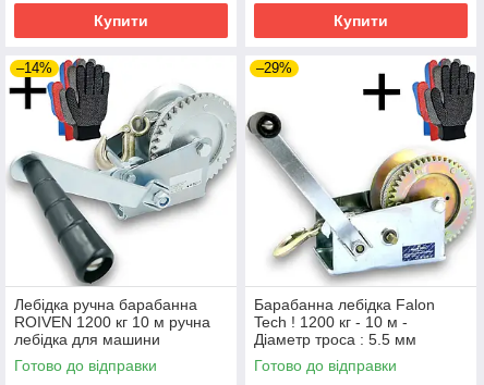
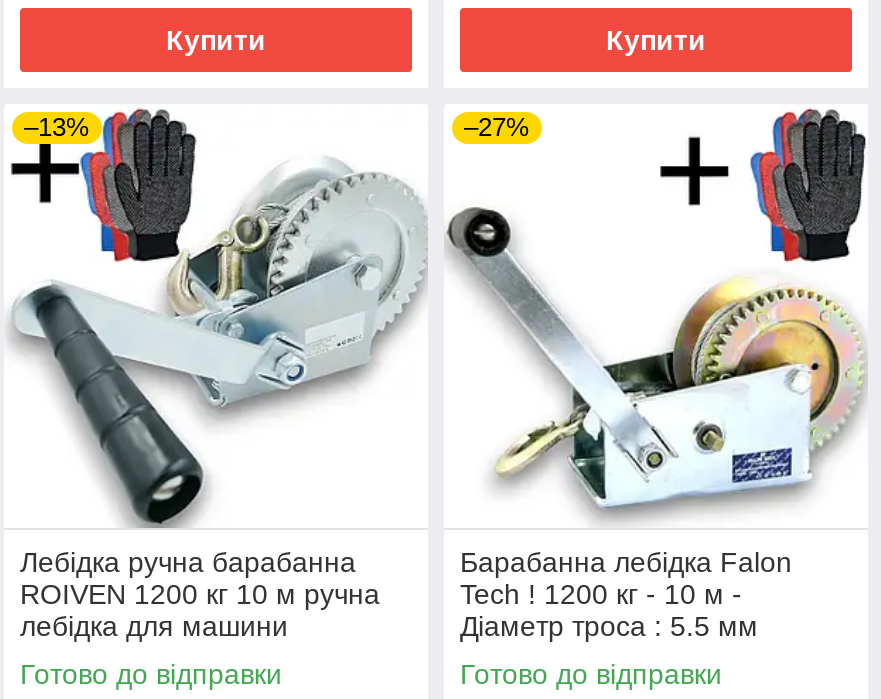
[16,60,52,76] –14% -> [24,112,90,142] –13%
[256,60,292,76] –29% -> [464,112,530,142] –27%

